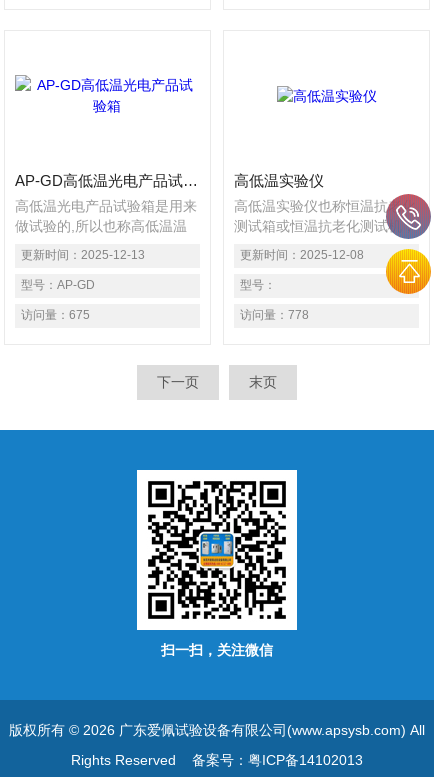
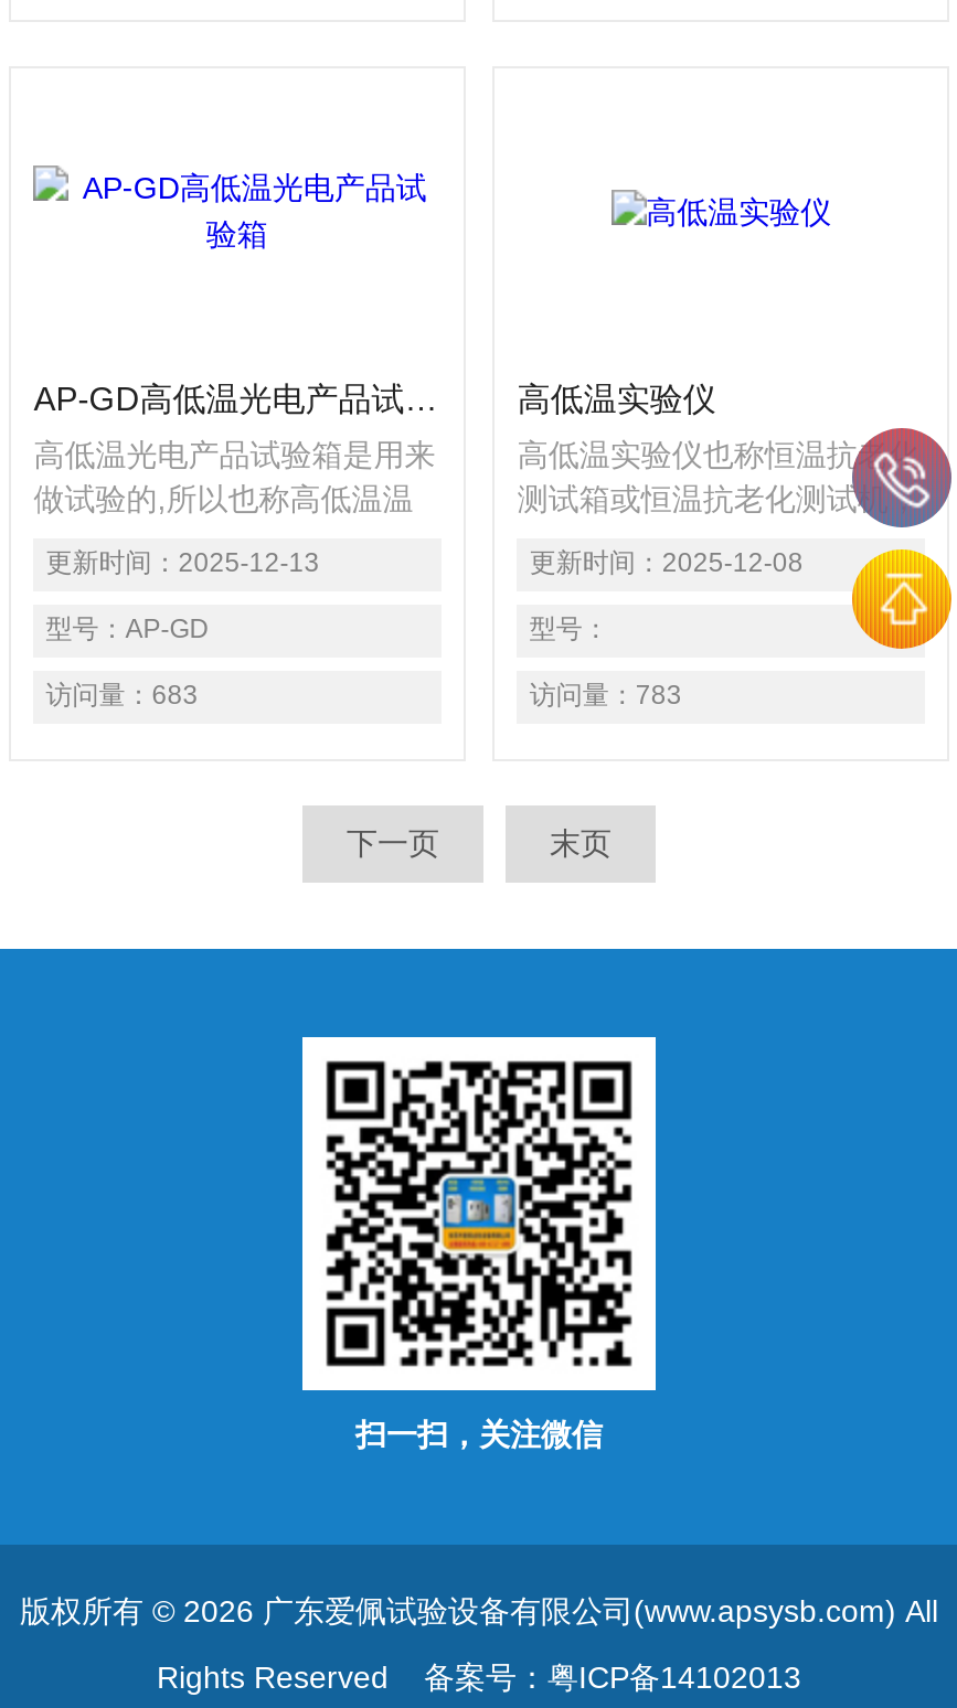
[21,308,90,322] 访问量：675 -> [46,680,198,711] 访问量：683
[240,308,309,322] 访问量：778 -> [530,680,682,711] 访问量：783

